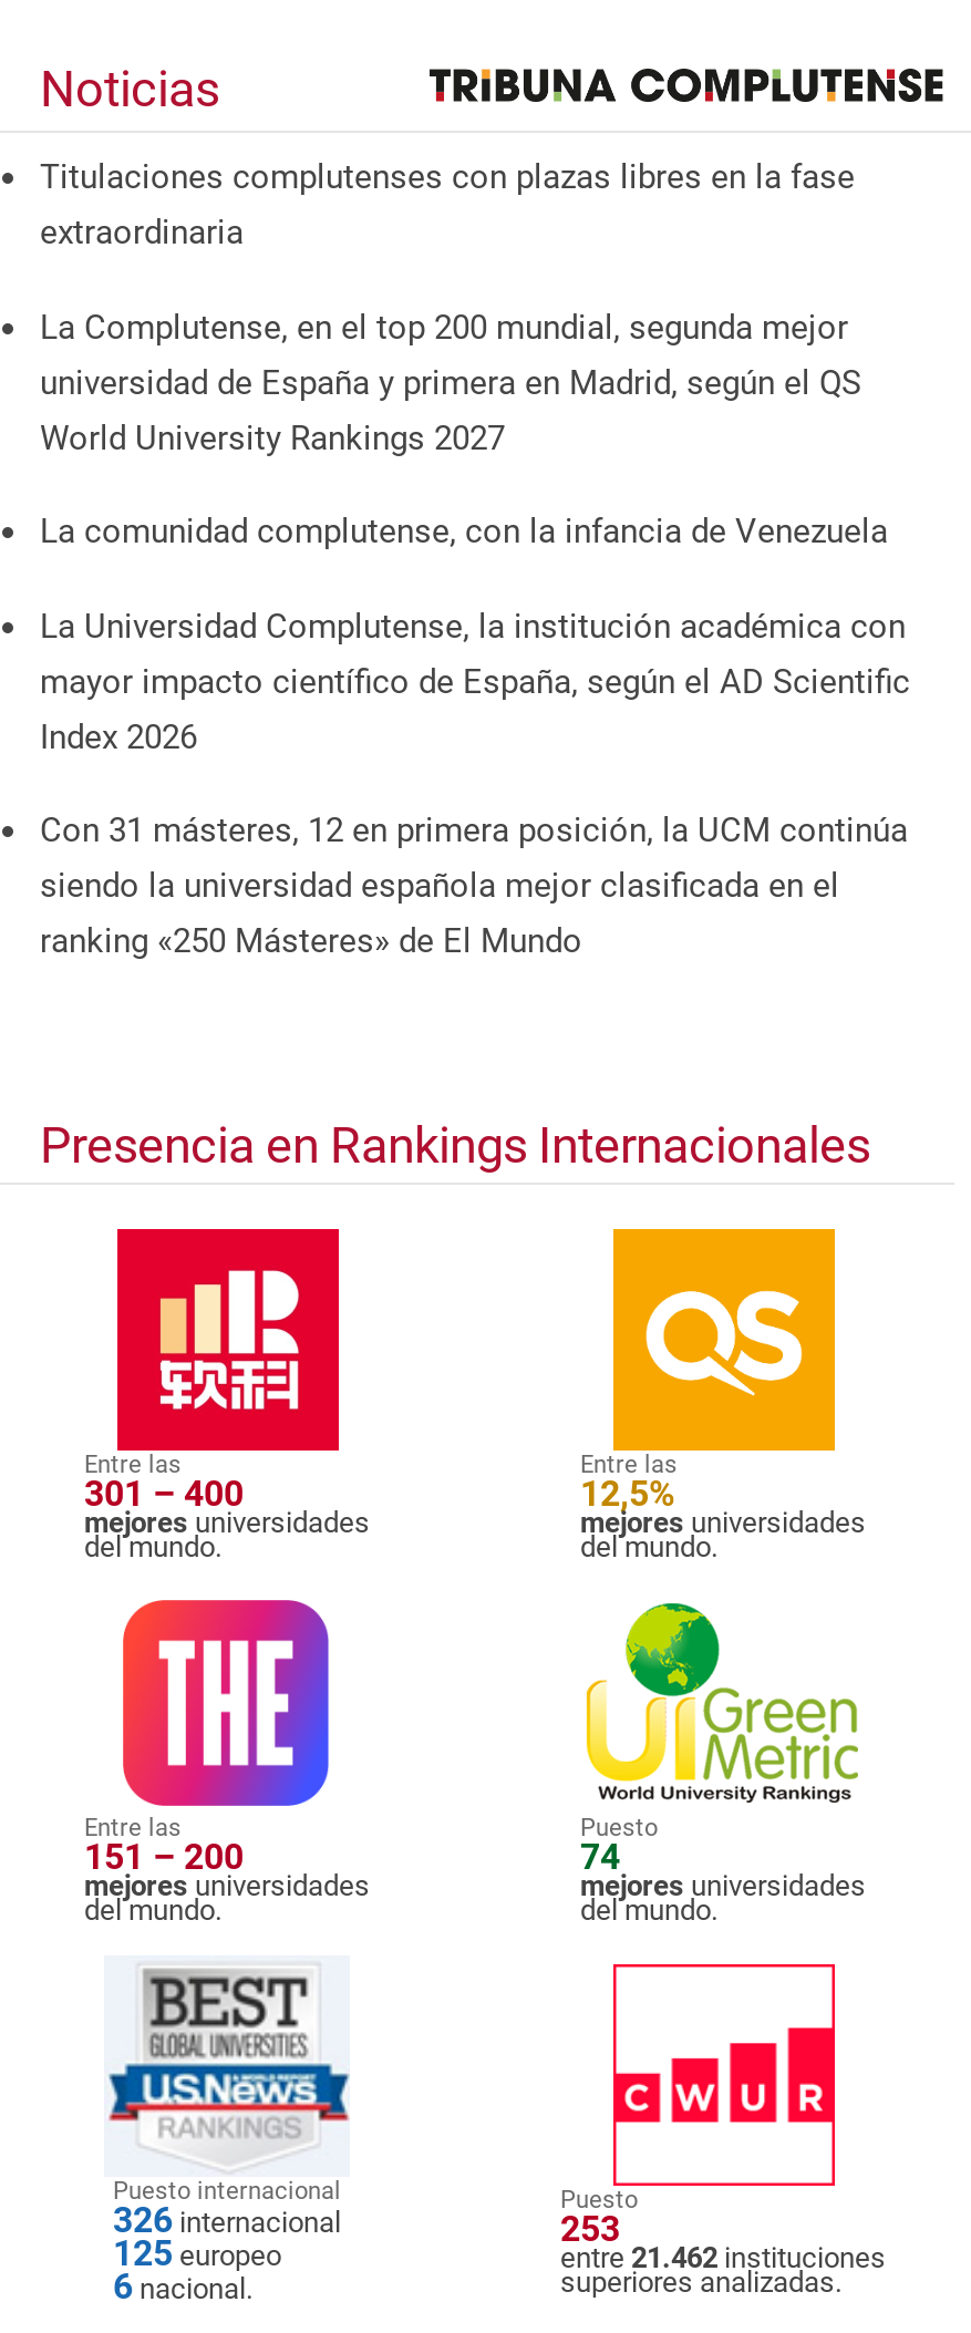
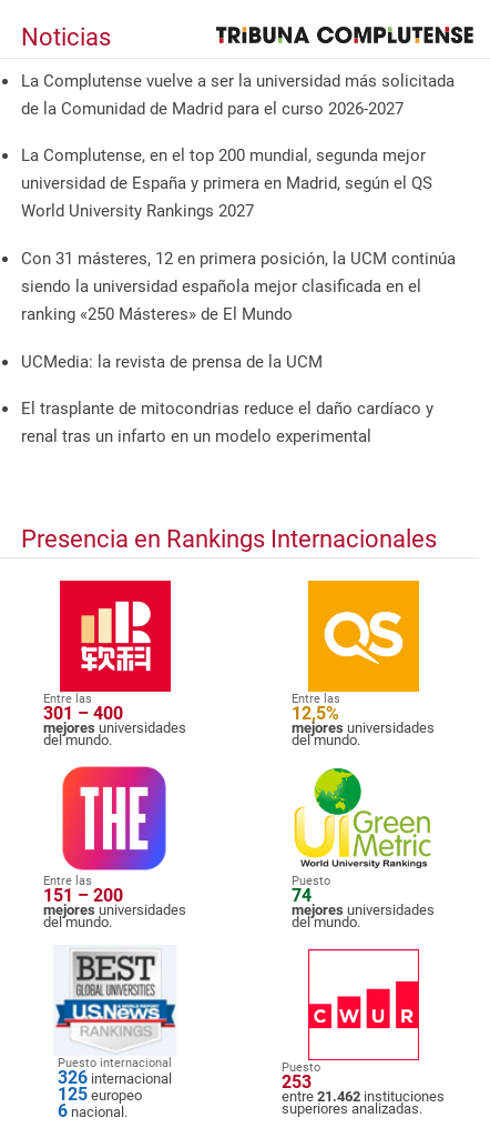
[40,157,855,252] Titulaciones complutenses con plazas libres en la fase | extraordinaria -> [21,71,455,119] La Complutense vuelve a ser la universidad más solicitada | de la Comunidad de Madrid para el curso 2026-2027
[40,512,910,756] La comunidad complutense, con la infancia de Venezuela | La Universidad Complutense, la institución académica con | mayor impacto científico de España, según el AD Scientific | Index 2026 -> none
moved [40,811,908,962] -> [21,249,456,324]: Con 31 másteres, 12 en primera posición, la UCM continúa | siendo la universidad española mejor clasificada en el | ranking «250 Másteres» de El Mundo
none -> [21,352,433,447] UCMedia: la revista de prensa de la UCM | El trasplante de mitocondrias reduce el daño cardíaco y | renal tras un infarto en un modelo experimental

